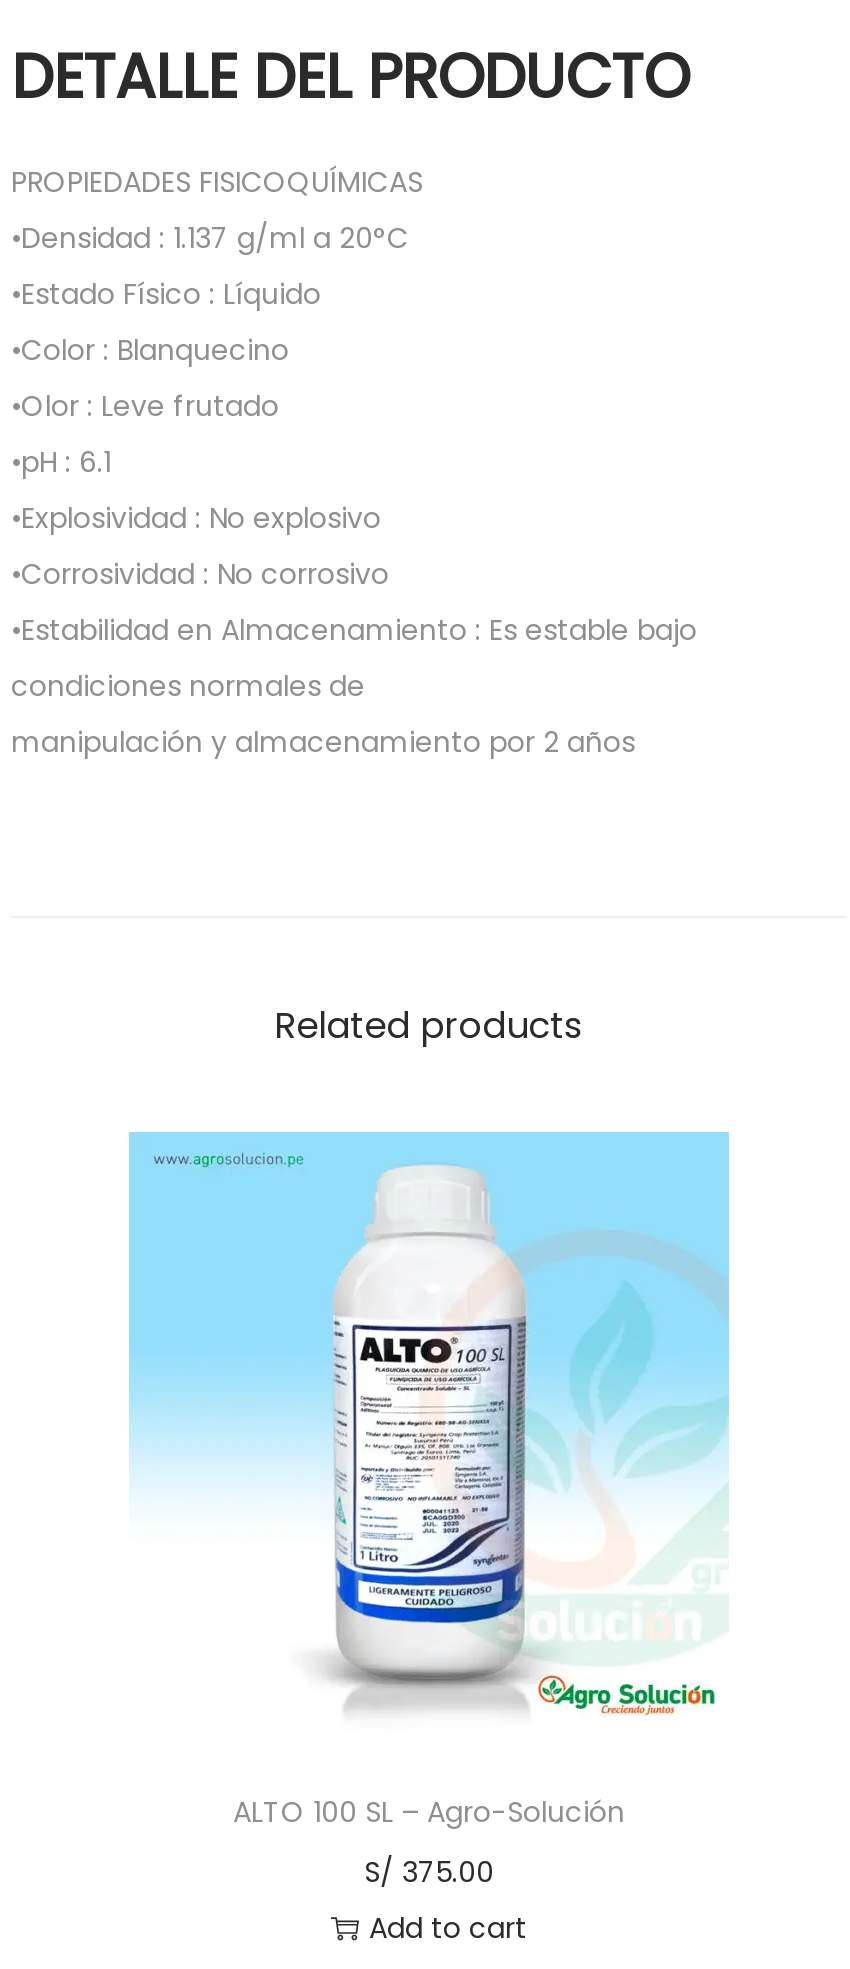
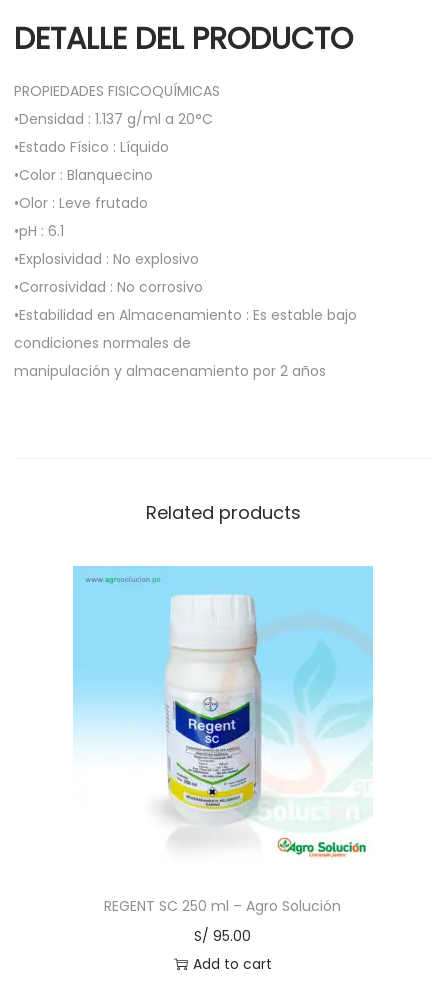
[305,1164,557,1712] [image] -> [161,583,279,855] [image]
[233,1792,625,1832] ALTO 100 SL – Agro-Solución -> [104,896,341,916] REGENT SC 250 ml – Agro Solución
[364,1852,494,1892] S/ 375.00 -> [194,926,251,946] S/ 95.00

